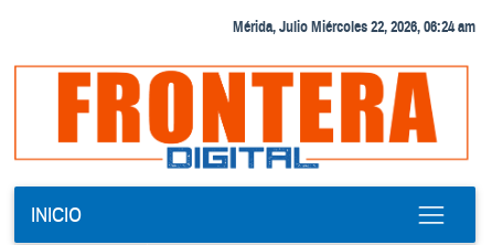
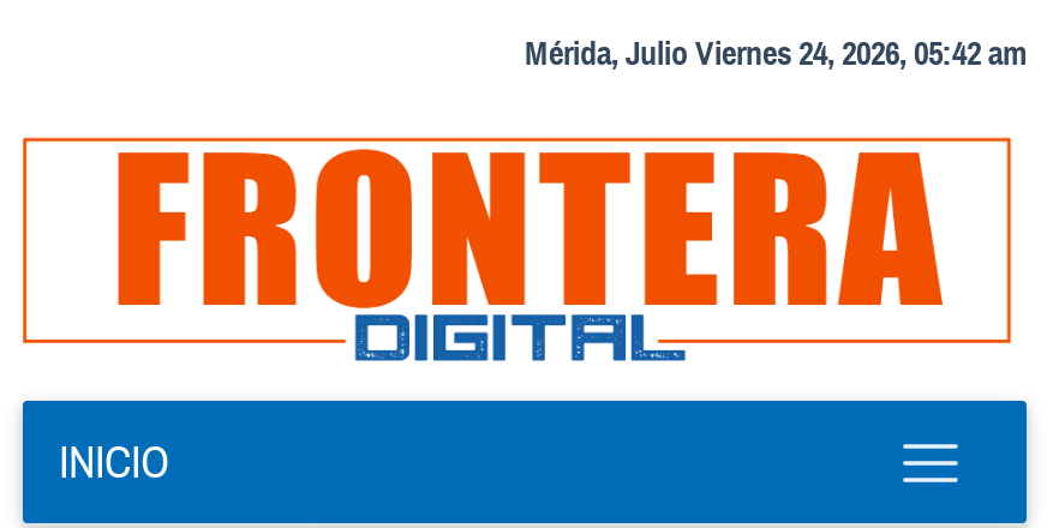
[233,18,475,36] Mérida, Julio Miércoles 22, 2026, 06:24 am -> [525,34,1027,74] Mérida, Julio Viernes 24, 2026, 05:42 am

